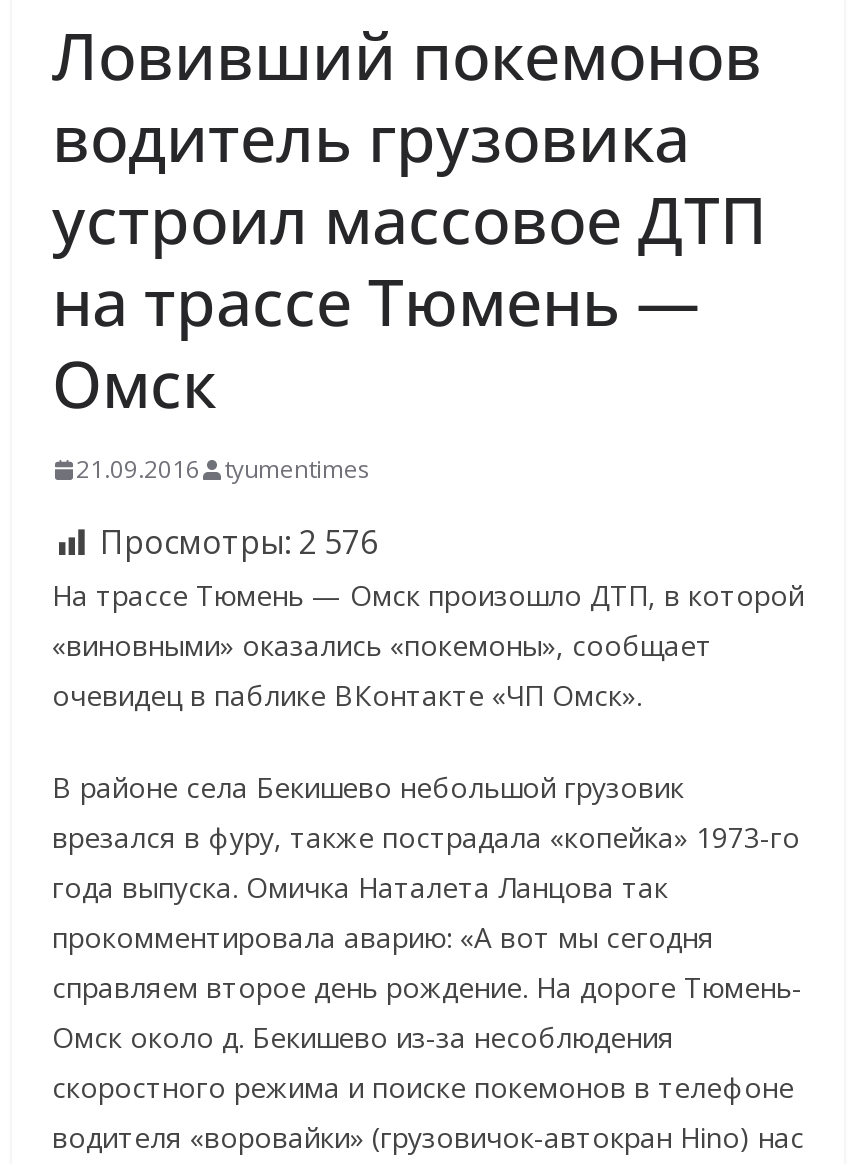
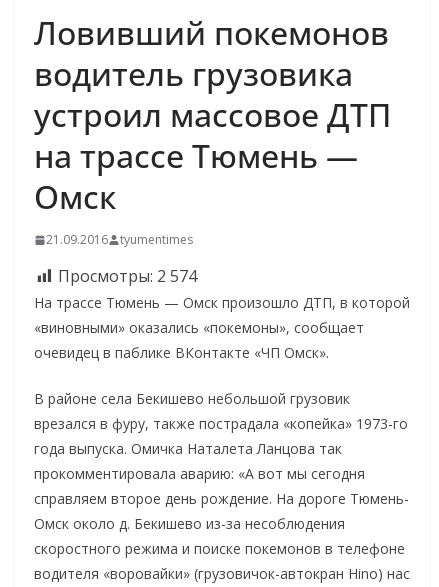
[100,521,378,565] Просмотры: 2 576 -> [58,265,197,287] Просмотры: 2 574

